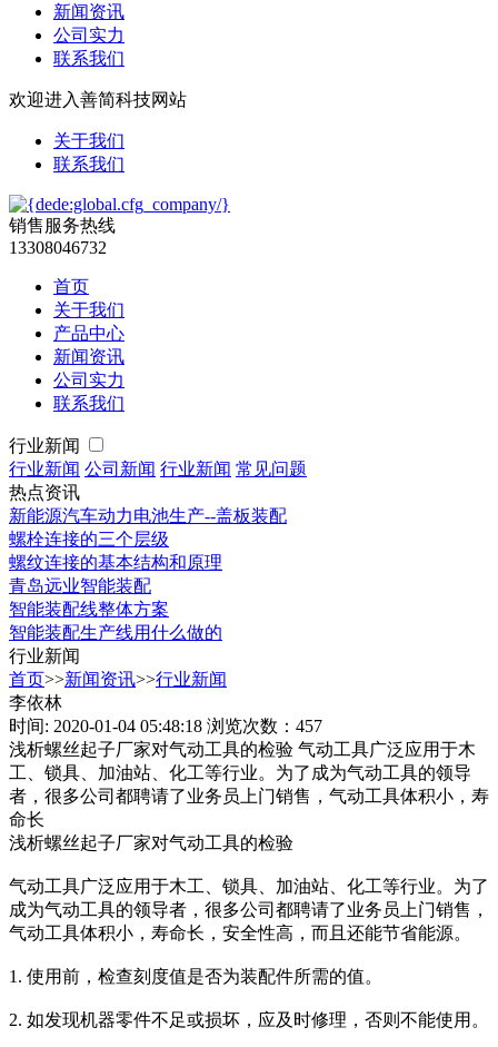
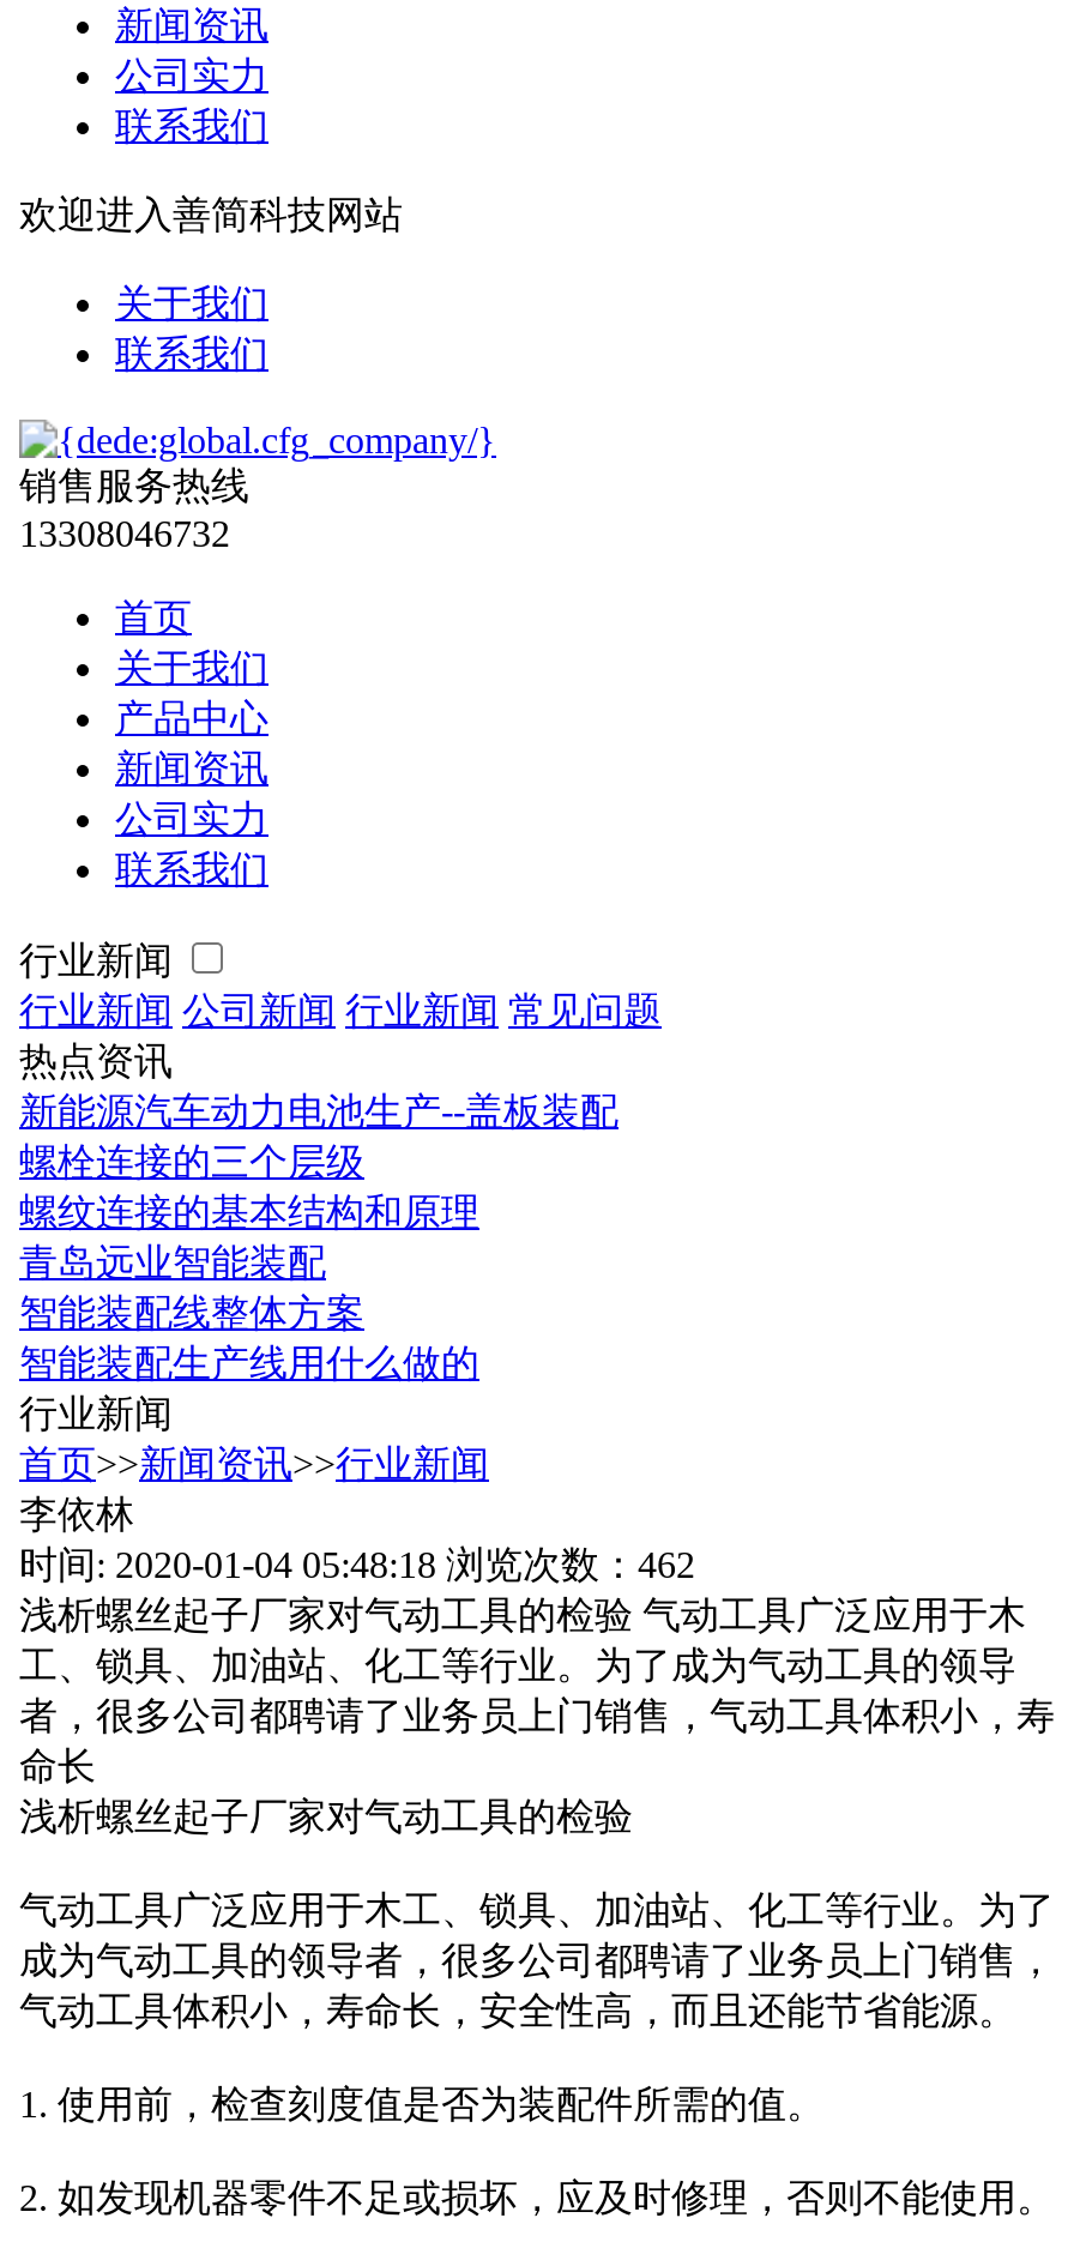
[9,717,322,735] 时间: 2020-01-04 05:48:18浏览次数：457 -> [19,1544,695,1585] 时间: 2020-01-04 05:48:18浏览次数：462

